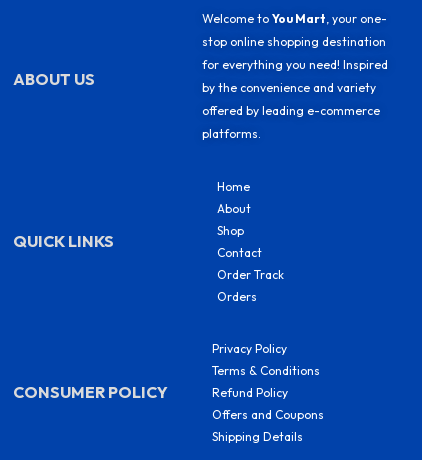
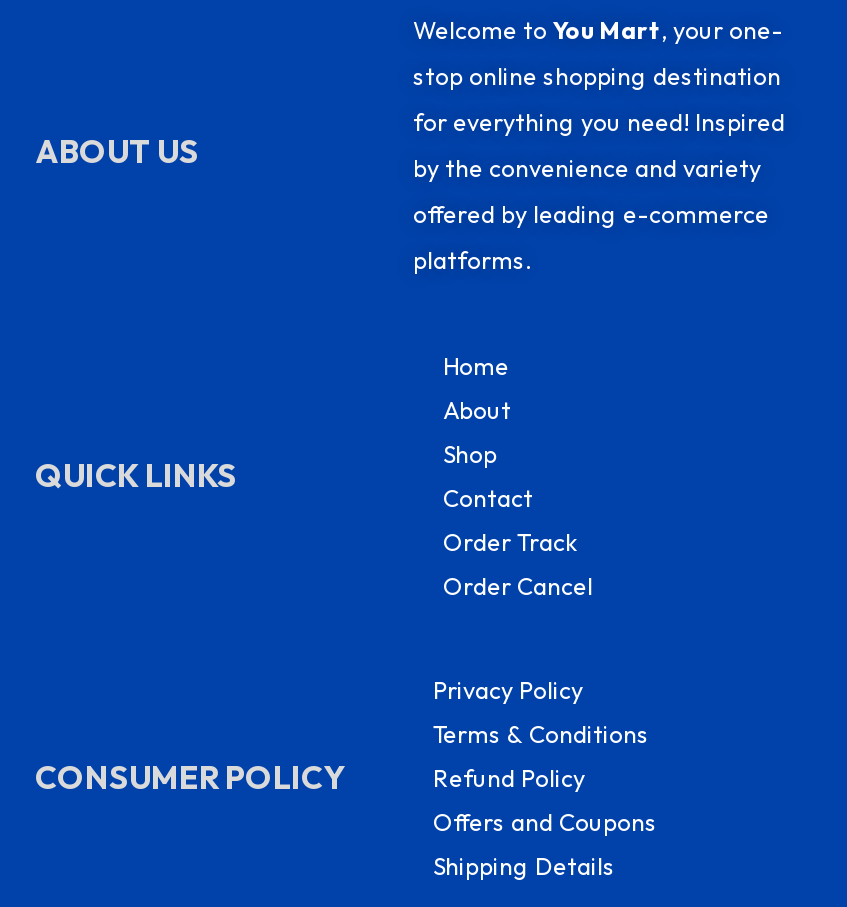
[217,288,257,303] Orders -> [443,570,593,600] Order Cancel

